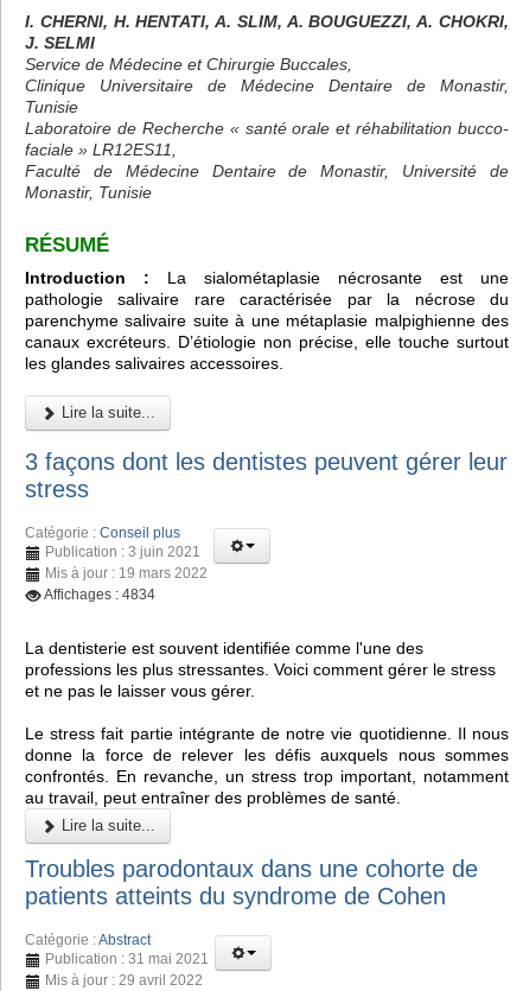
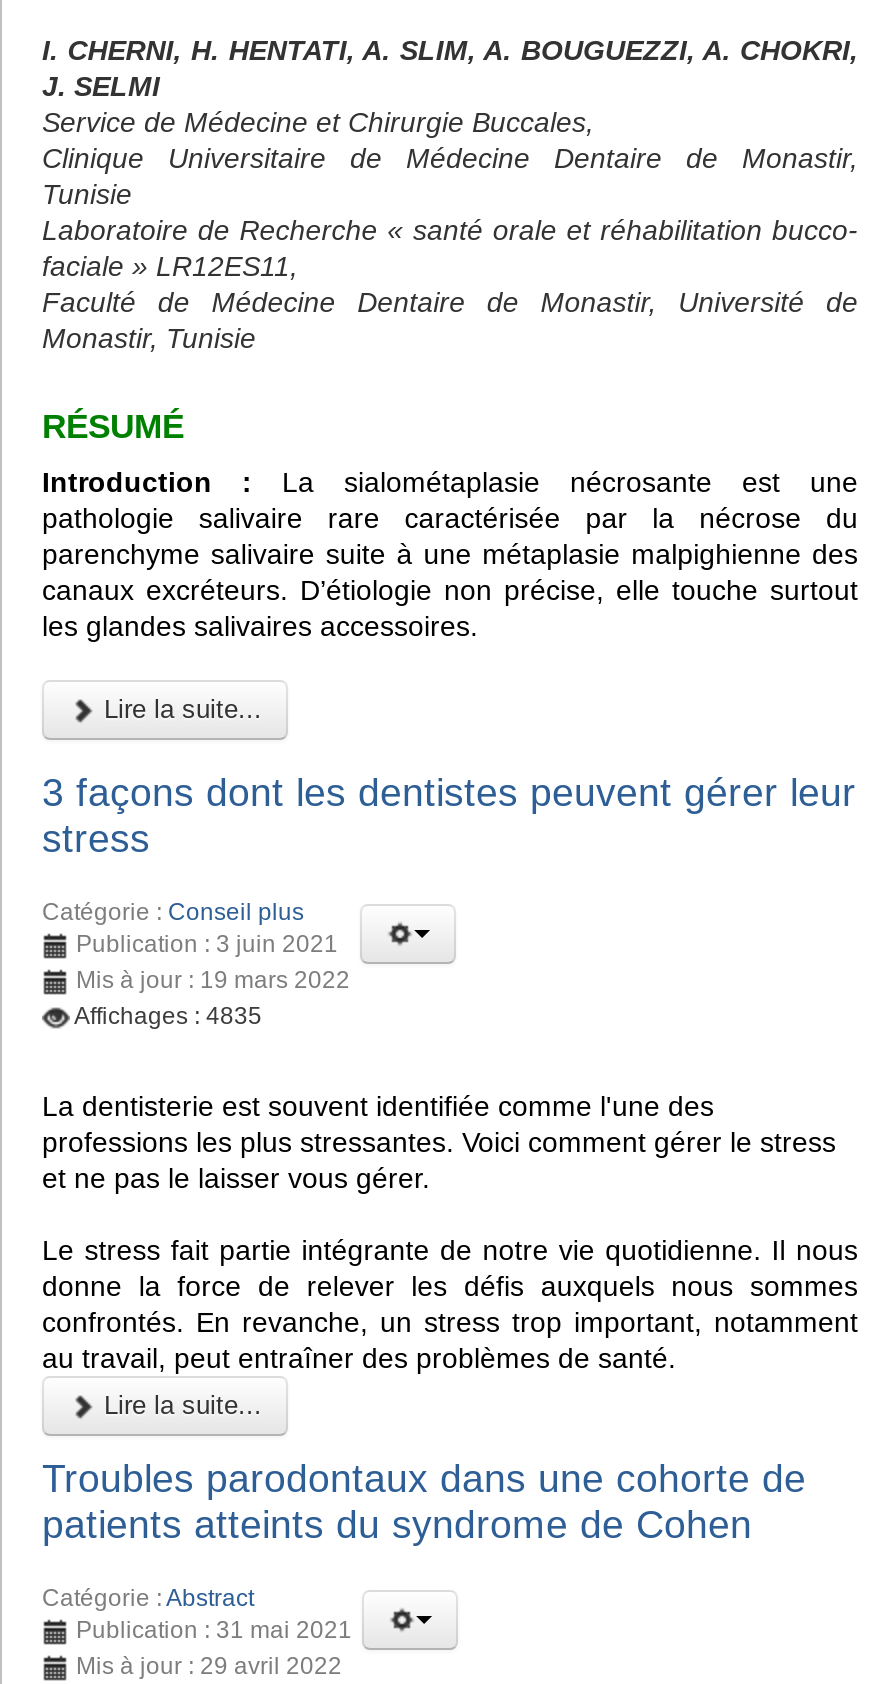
[44,586,155,603] Affichages : 4834 -> [74,1002,262,1030] Affichages : 4835

